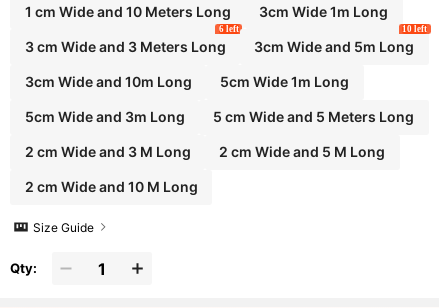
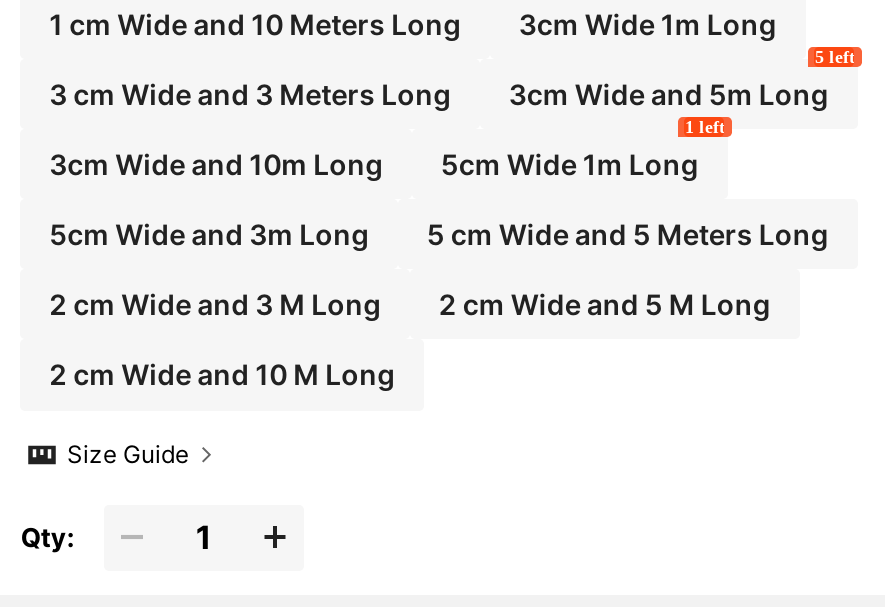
[219,23,239,33] 6 left -> none
[402,23,427,33] 10 left -> [815,47,855,67] 5 left
none -> [685,117,725,137] 1 left

